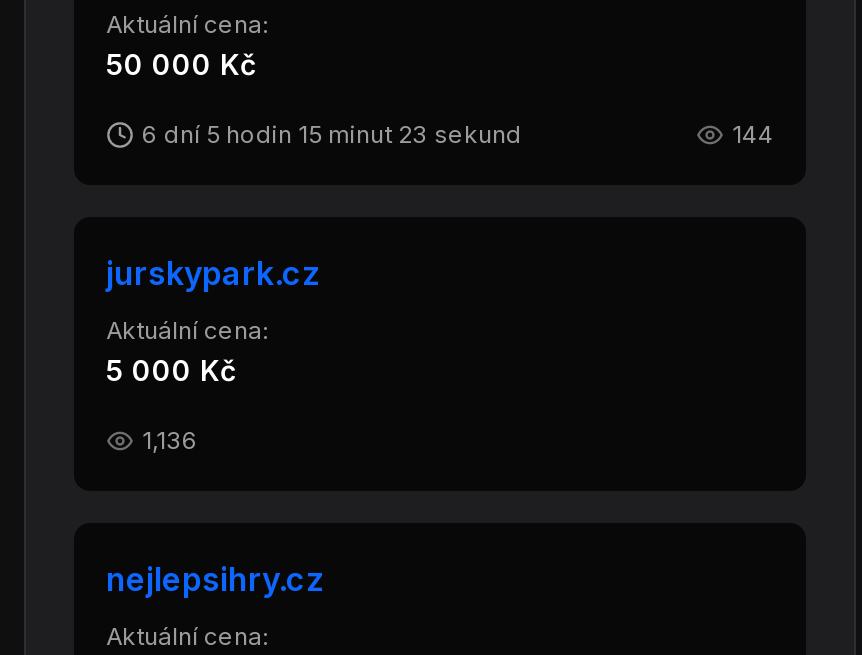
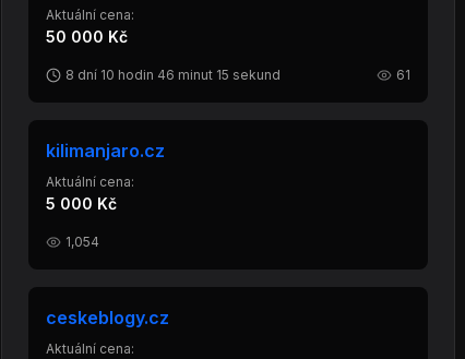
[142,119,774,149] 6 dní 5 hodin 15 minut 23 sekund | 144 -> [65,67,410,83] 8 dní 10 hodin 46 minut 15 sekund | 61
[106,253,320,293] jurskypark.cz -> [46,140,165,161] kilimanjaro.cz
[142,425,198,455] 1,136 -> [65,234,99,250] 1,054
[106,559,324,599] nejlepsihry.cz -> [46,307,169,328] ceskeblogy.cz

